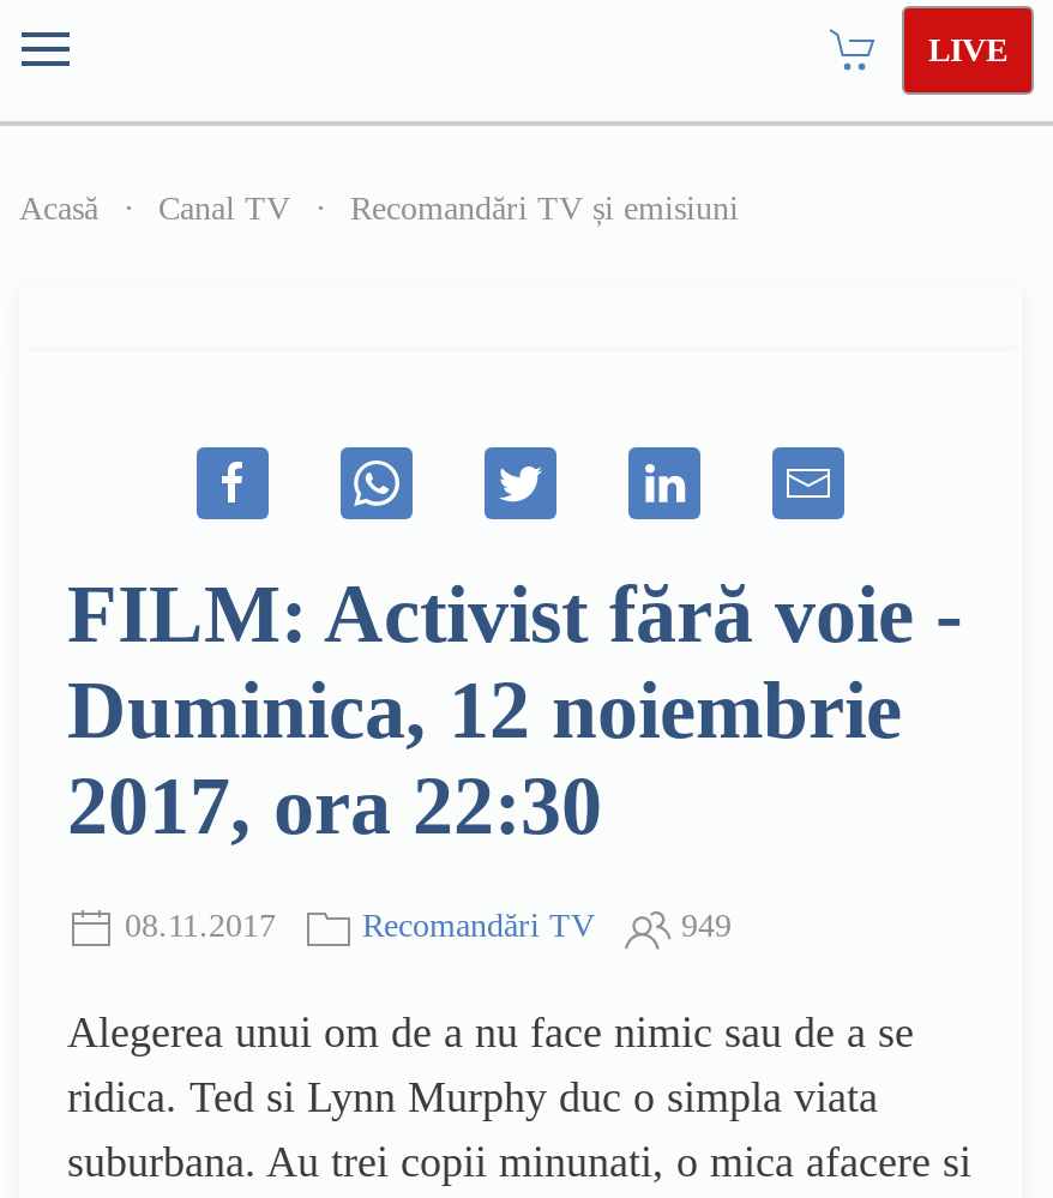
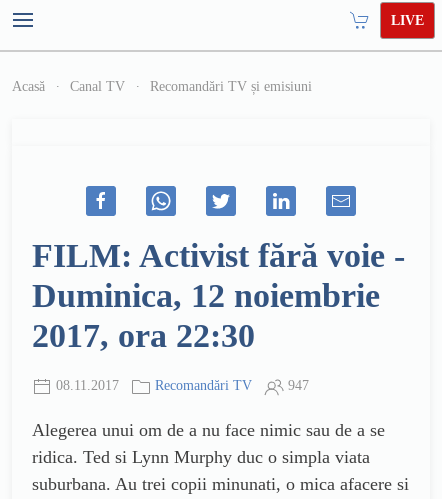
[672,908,732,944] 949 -> [284,378,309,393] 947

